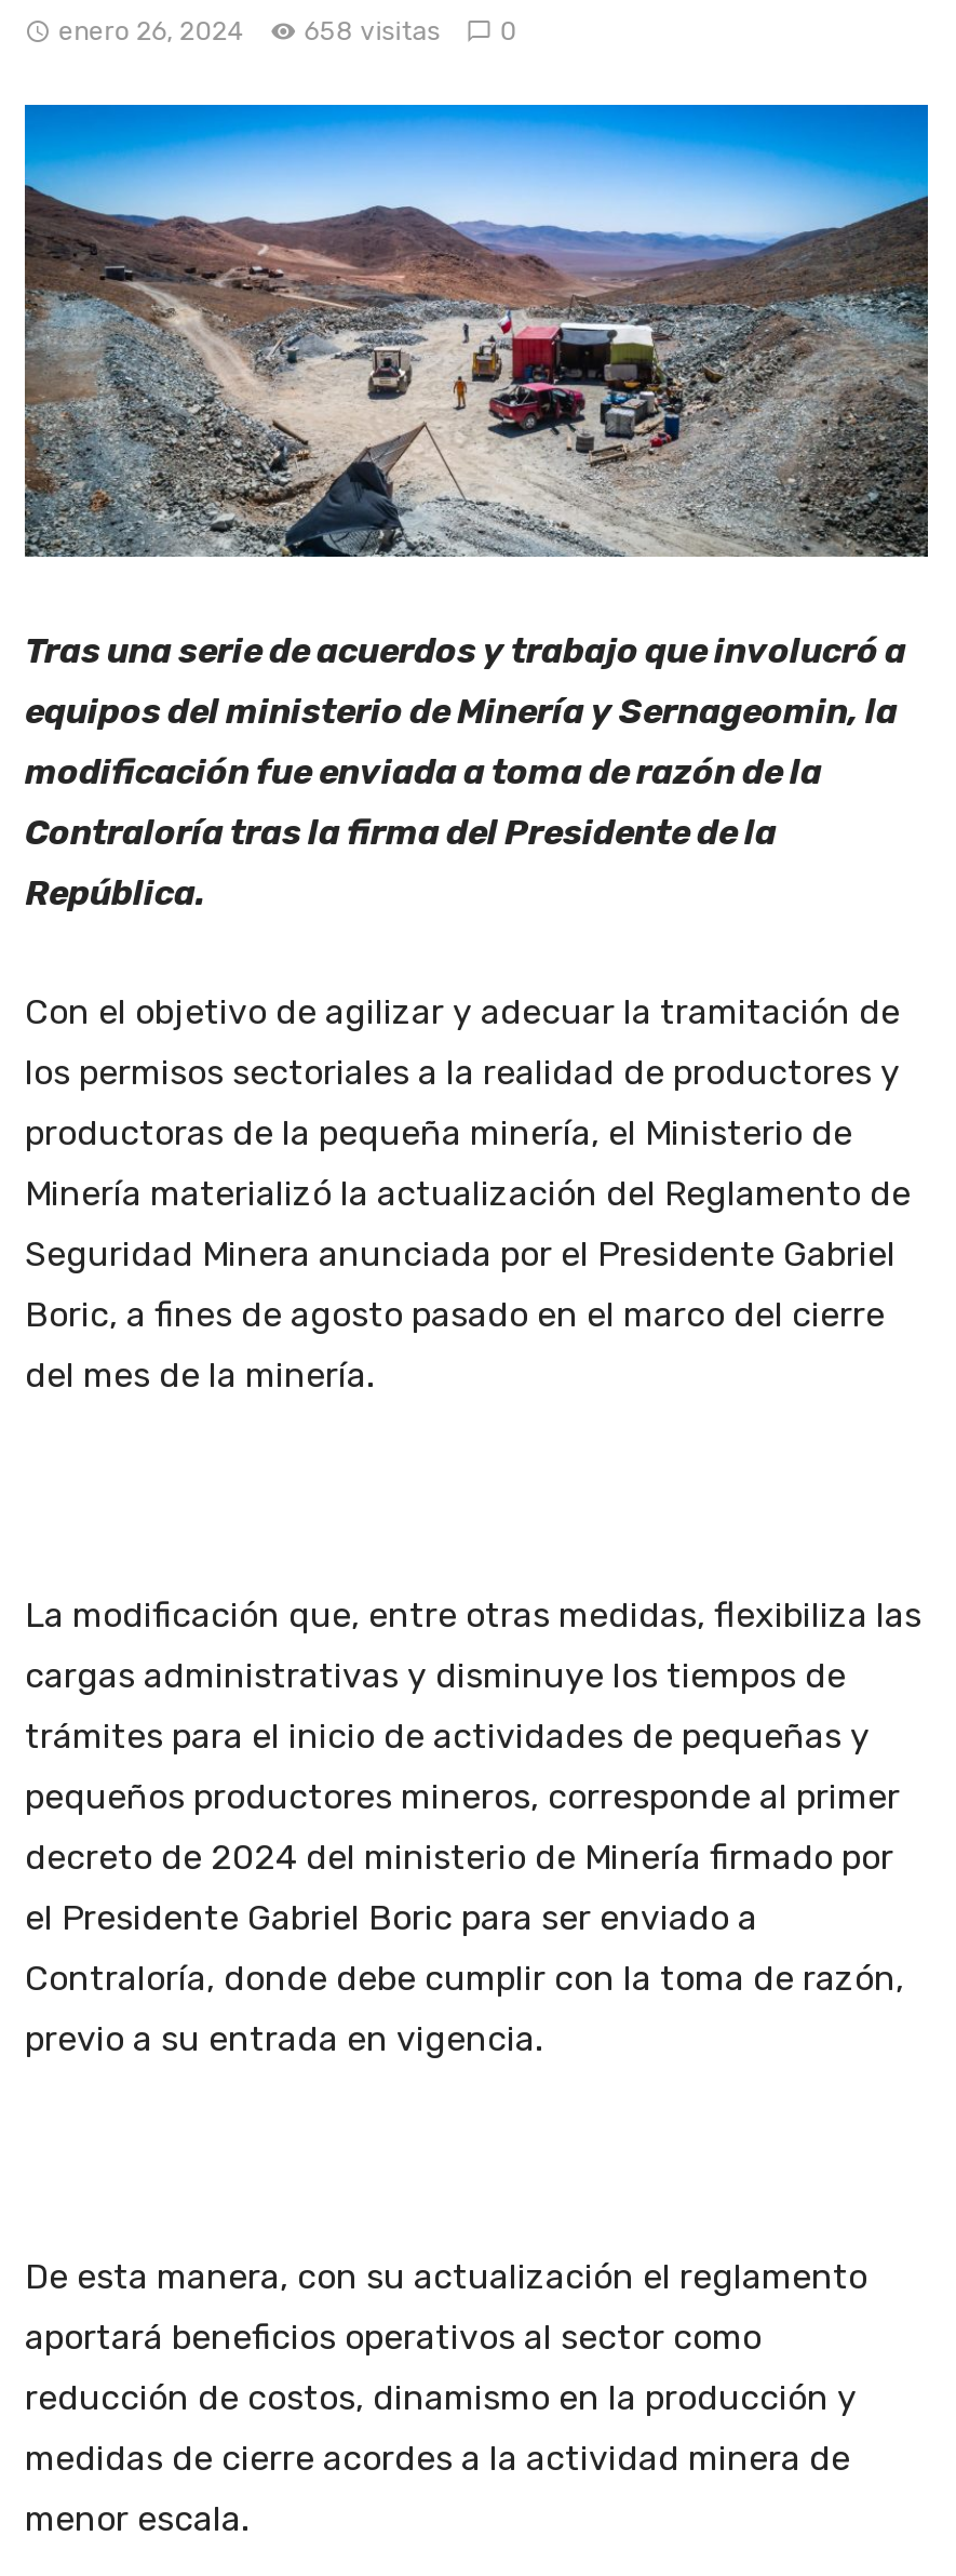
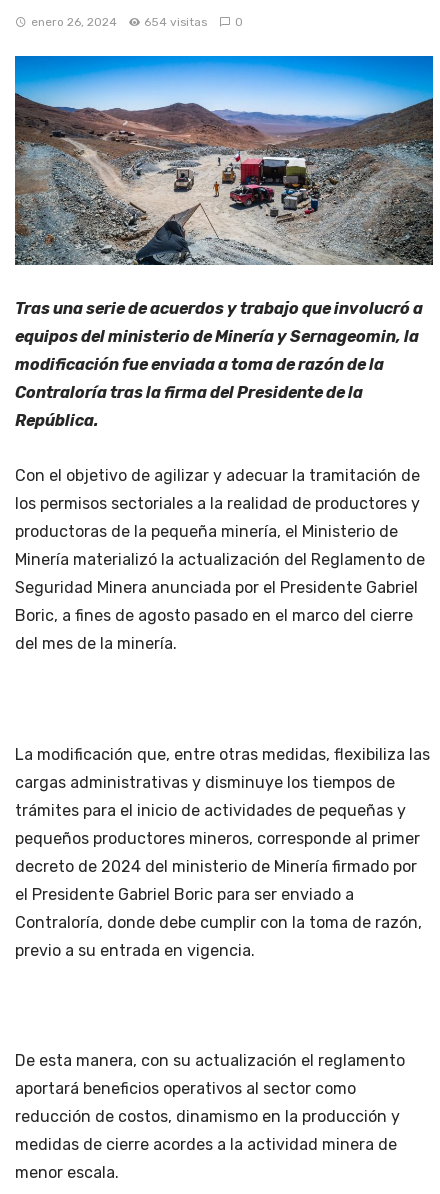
[59,16,517,46] enero 26, 2024 658 visitas 0 -> [31,15,243,29] enero 26, 2024 654 visitas 0

